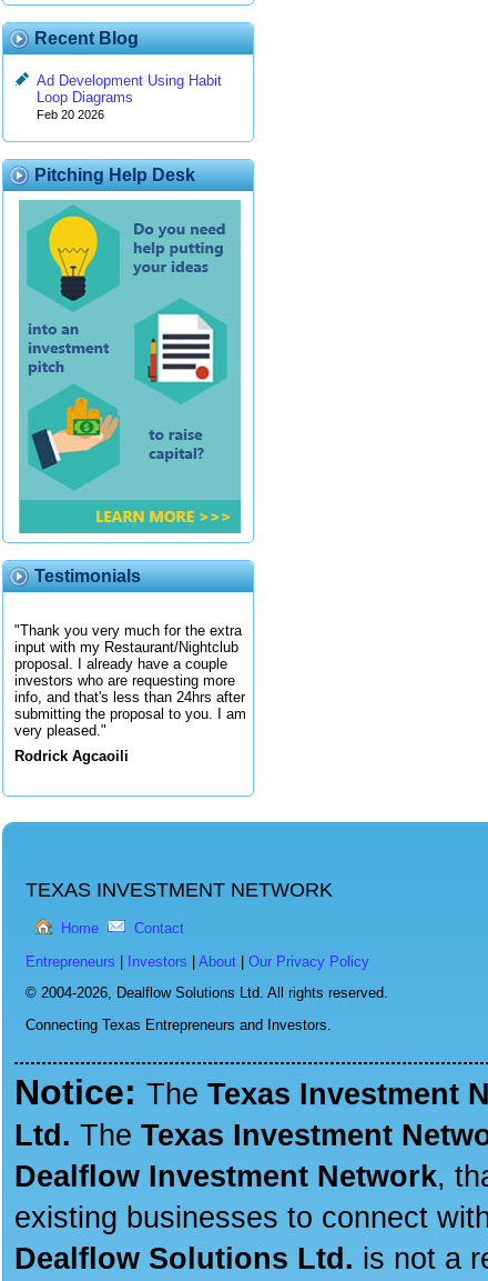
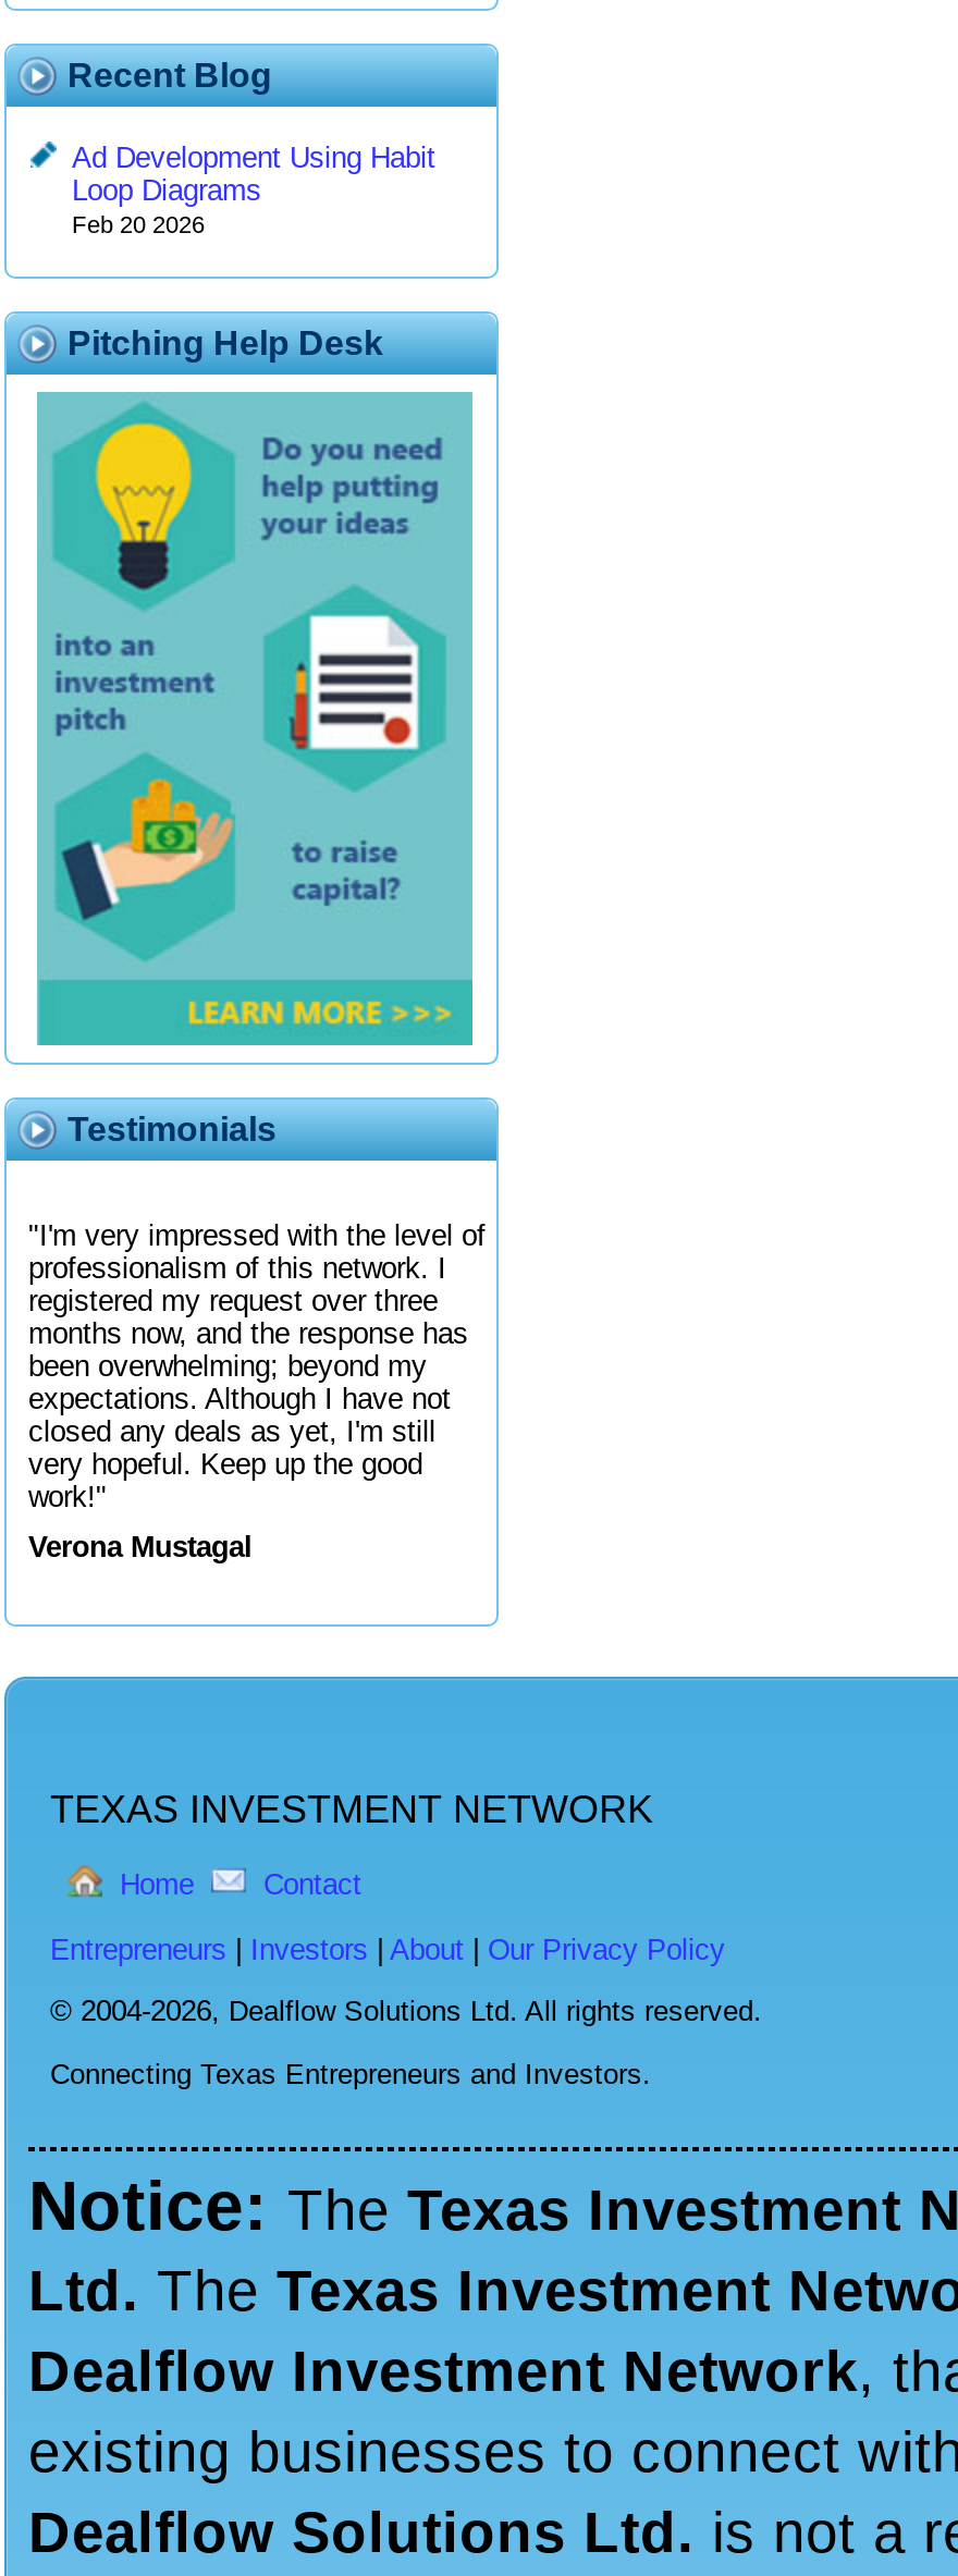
[14,623,246,739] "Thank you very much for the extra | input with my Restaurant/Nightclub | proposal. I already have a couple | investors who are requesting more | info, and that's less than 24hrs after | submitting the proposal to you. I am | very pleased." -> [28,1220,486,1514] "I'm very impressed with the level of | professionalism of this network. I | registered my request over three | months now, and the response has | been overwhelming; beyond my | expectations. Although I have not | closed any deals as yet, I'm still | very hopeful. Keep up the good | work!"
[14,748,129,765] Rodrick Agcaoili -> [28,1531,253,1564] Verona Mustagal

